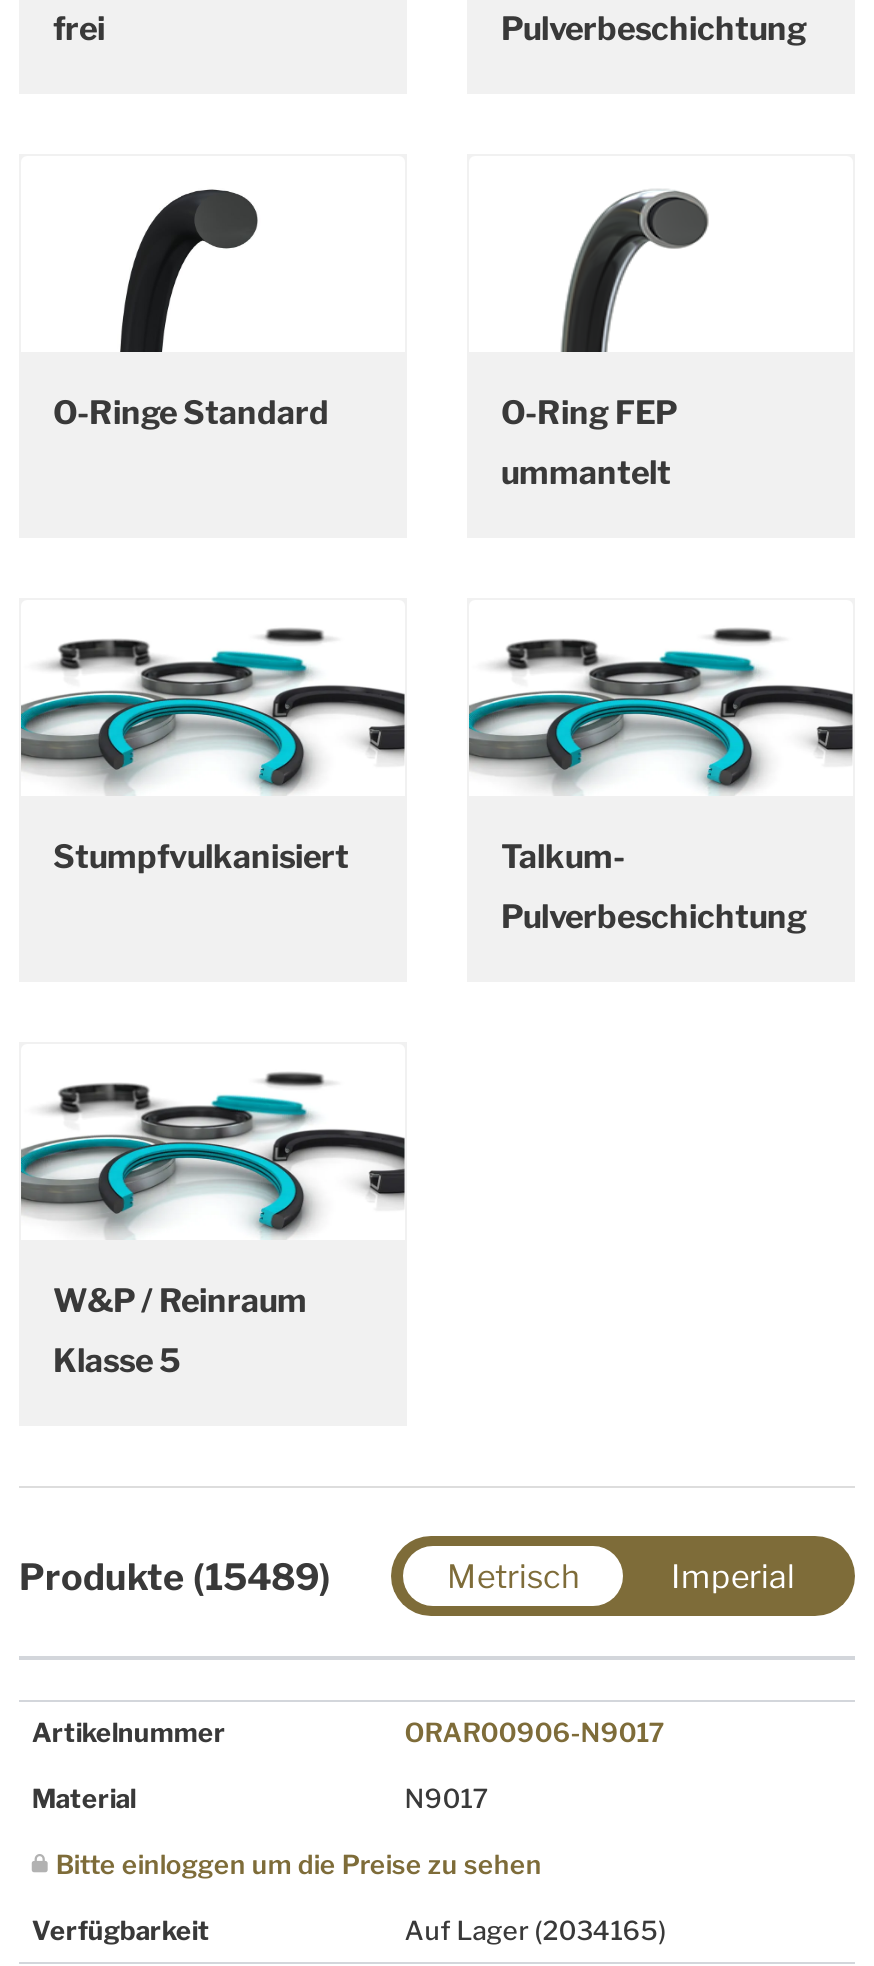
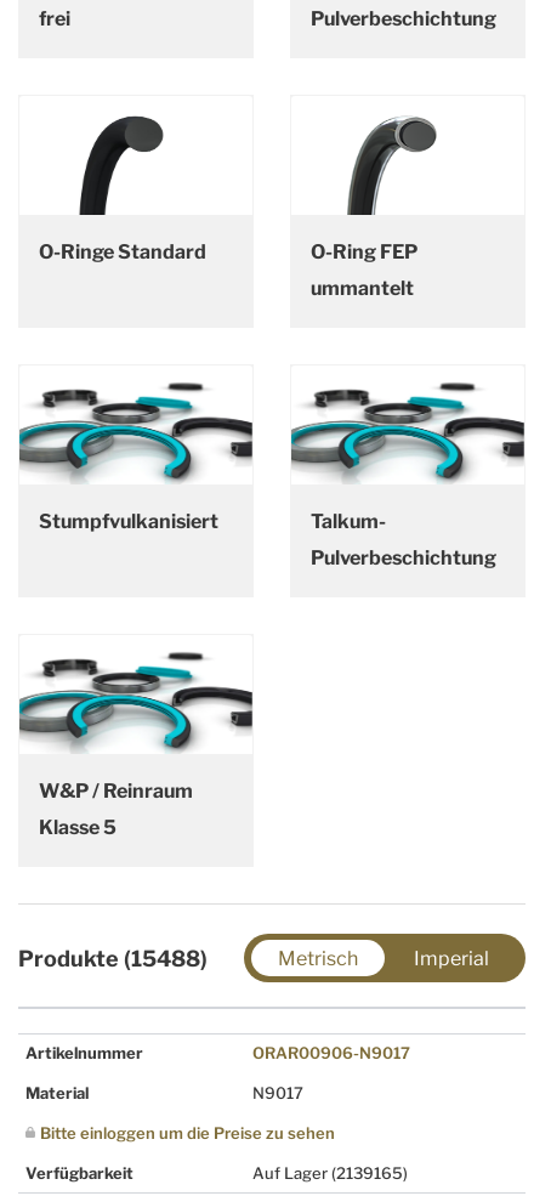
[19,1556,331,1598] Produkte (15489) -> [18,946,208,971] Produkte (15488)
[405,1913,667,1945] Auf Lager (2034165) -> [252,1163,408,1182] Auf Lager (2139165)

